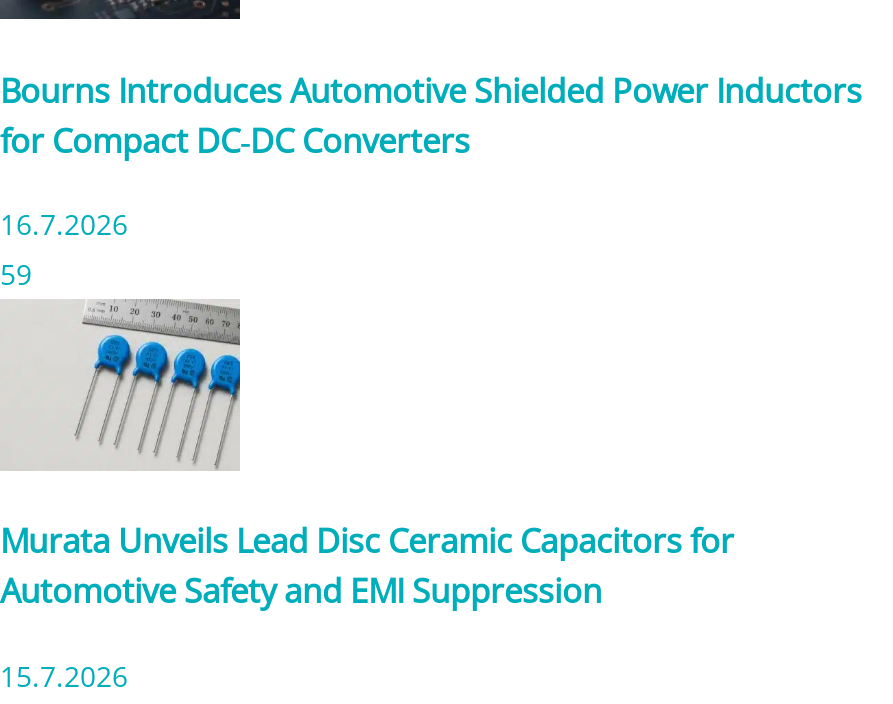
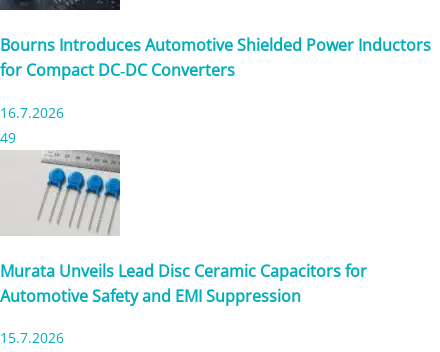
[0,255,32,293] 59 -> [0,127,16,146] 49

